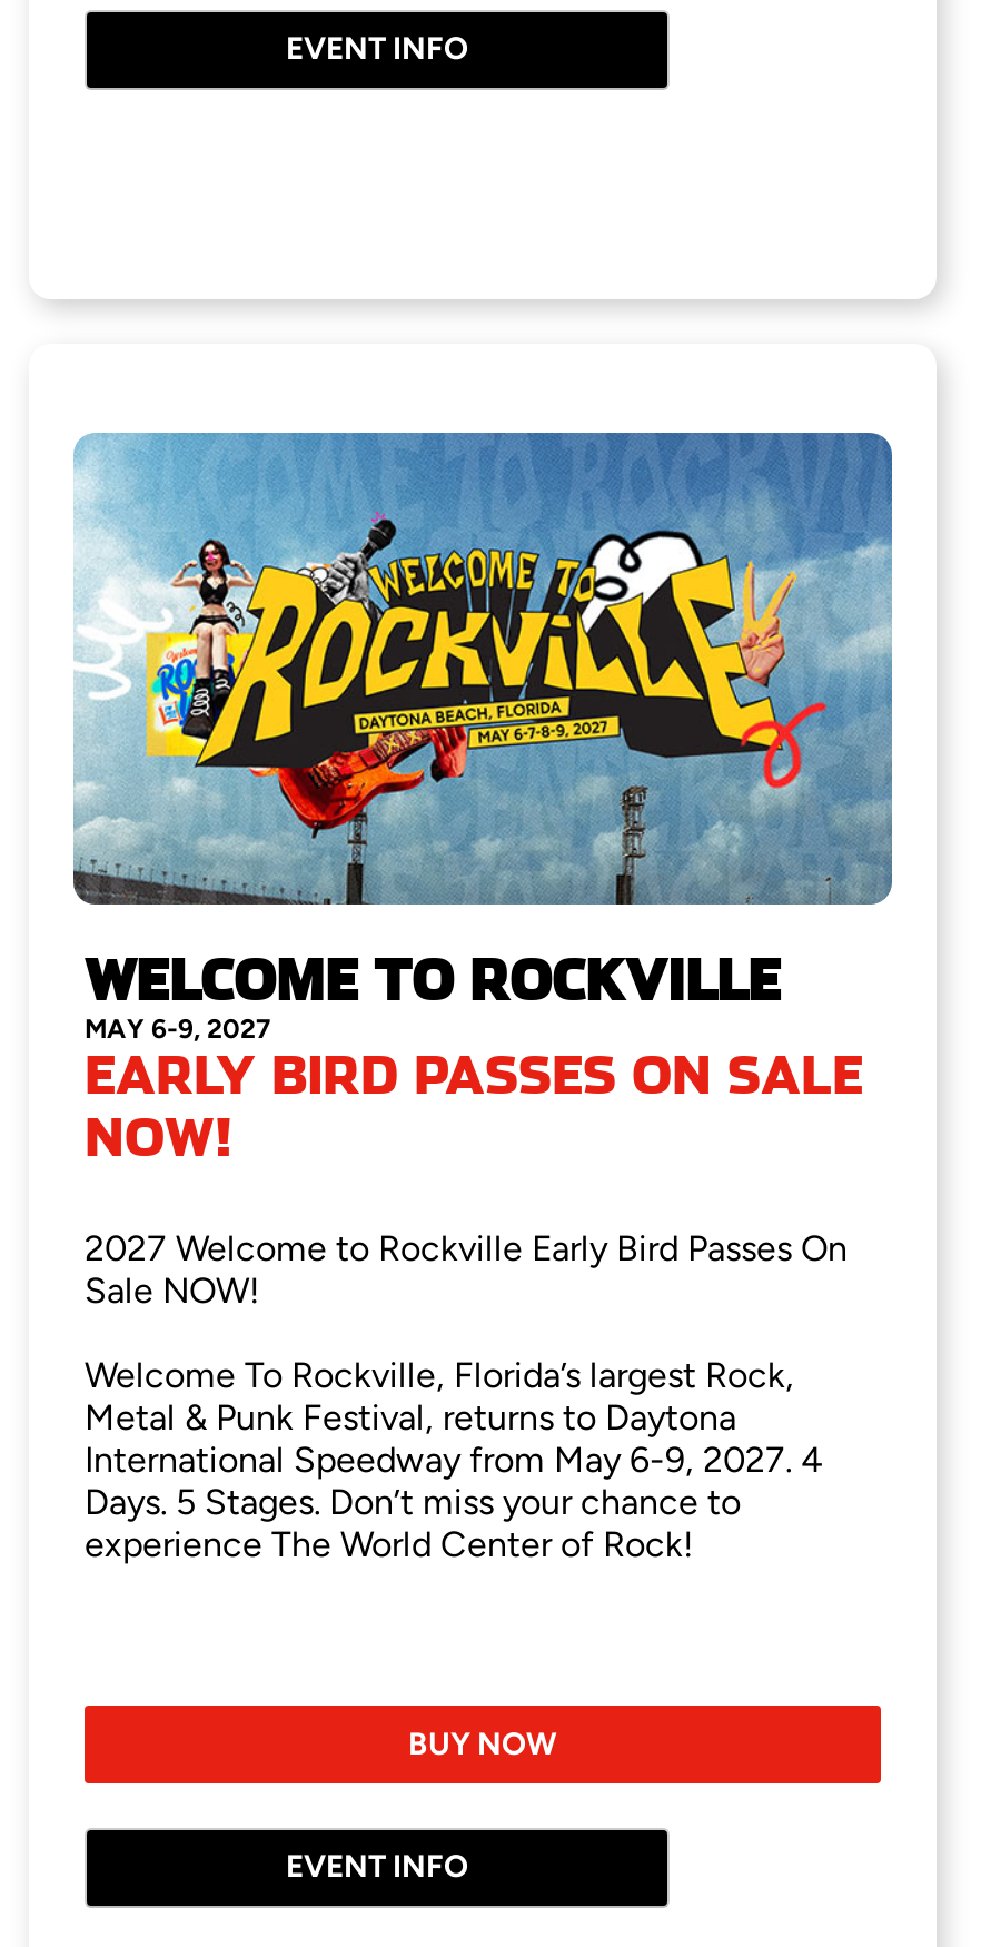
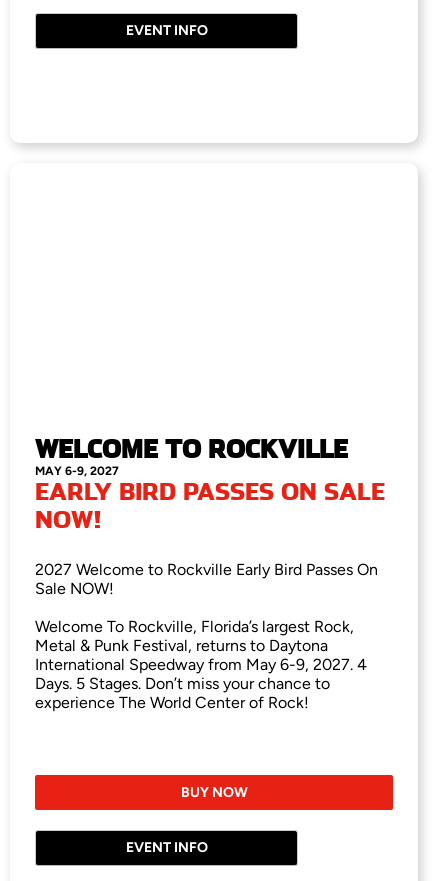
[71,431,894,907] [image] -> none

